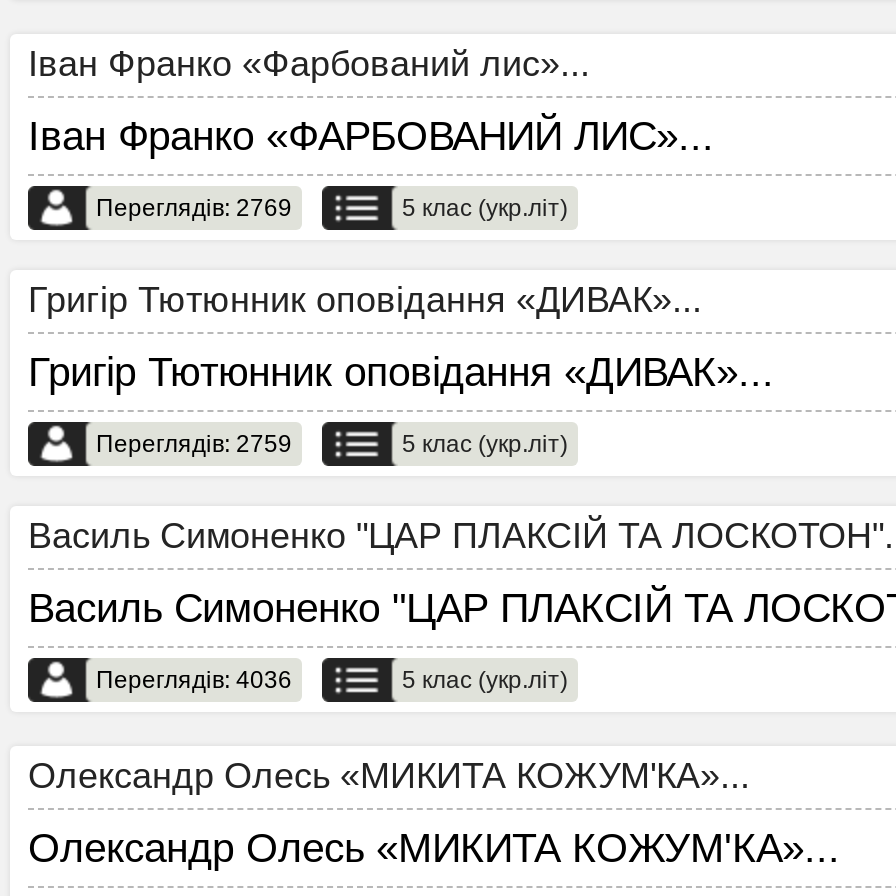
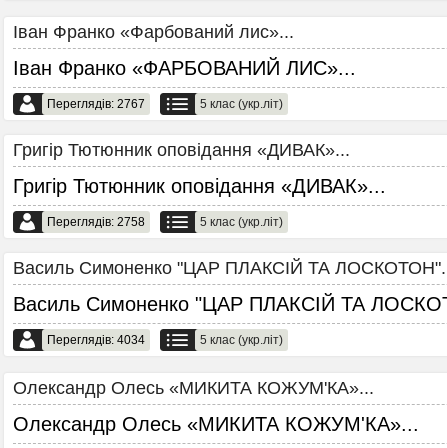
[96,194,292,222] Переглядів: 2769 -> [47,97,145,111] Переглядів: 2767
[96,430,292,458] Переглядів: 2759 -> [47,215,145,229] Переглядів: 2758
[96,666,292,694] Переглядів: 4036 -> [47,333,145,347] Переглядів: 4034

